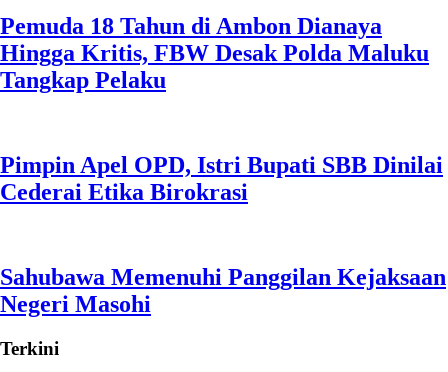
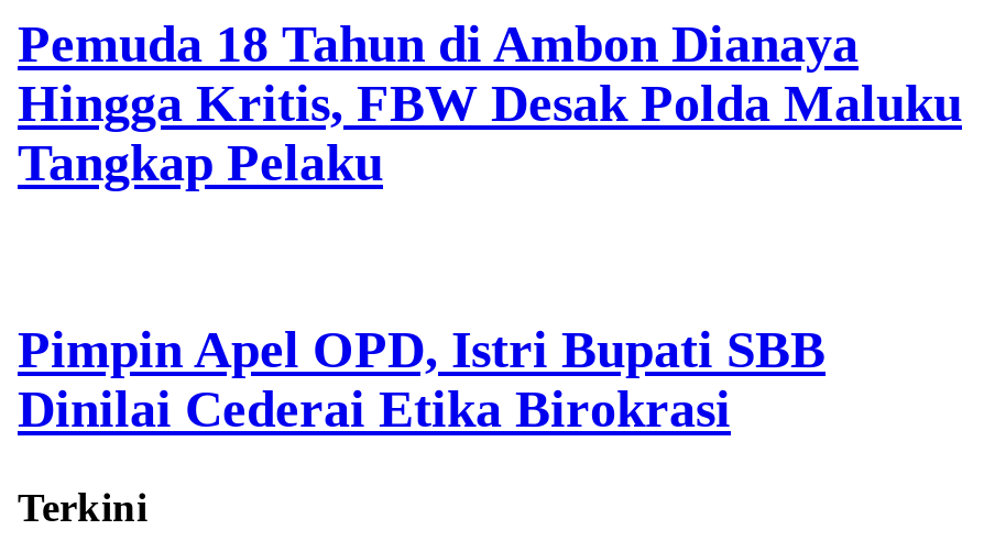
[0,152,446,317] Pimpin Apel OPD, Istri Bupati SBB Dinilai | Cederai Etika Birokrasi | Sahubawa Memenuhi Panggilan Kejaksaan | Negeri Masohi -> [18,321,826,438] Pimpin Apel OPD, Istri Bupati SBB | Dinilai Cederai Etika Birokrasi

